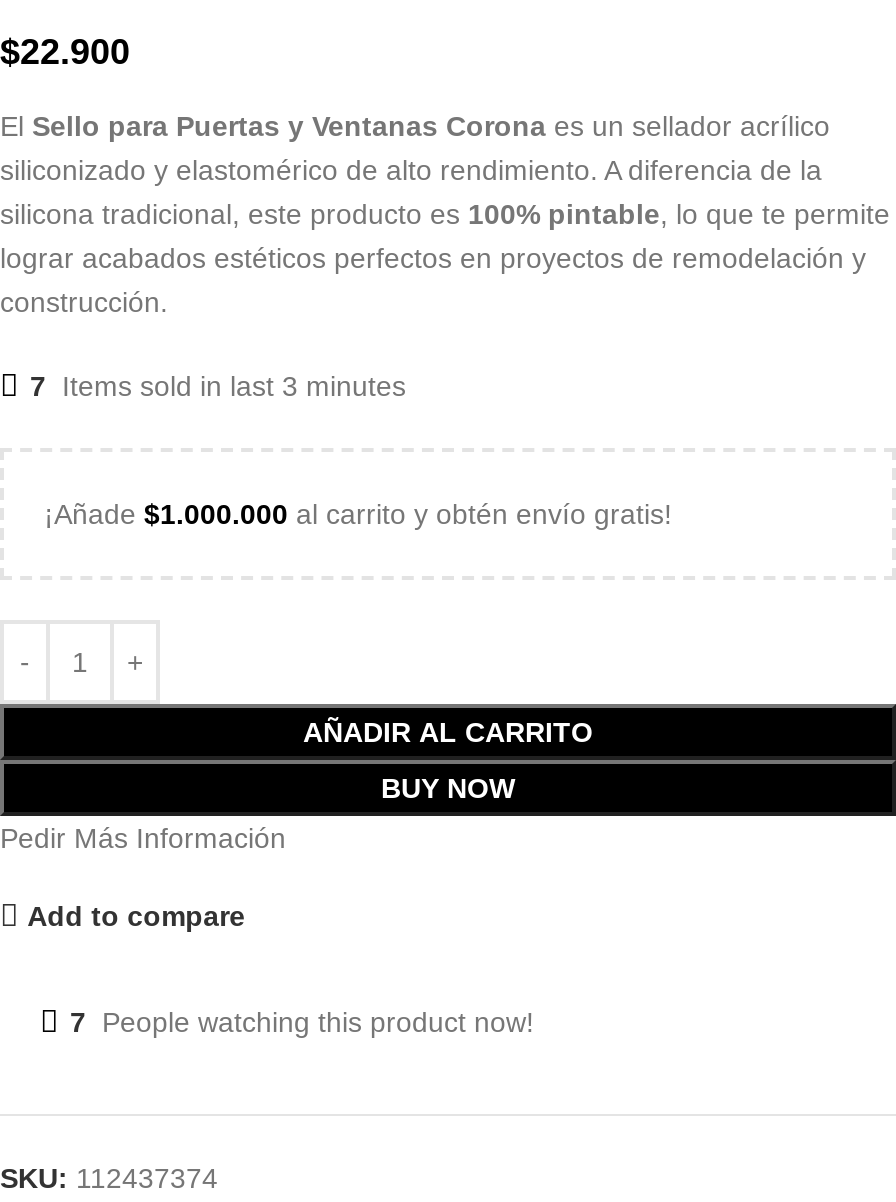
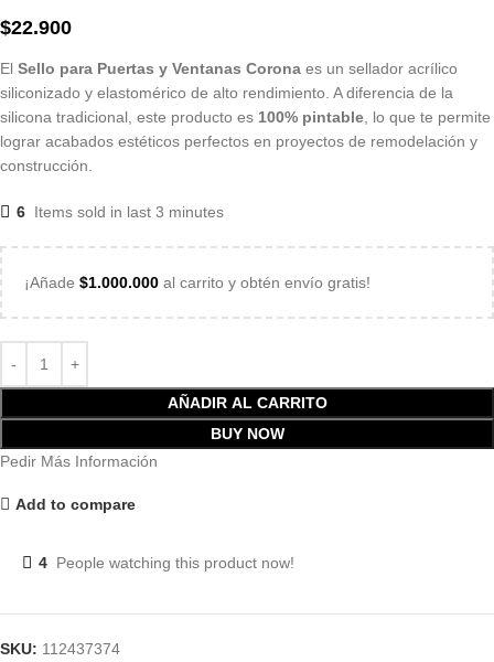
[30,370,406,402] 7 Items sold in last 3 minutes -> [17,203,224,221] 6 Items sold in last 3 minutes
[70,1006,534,1038] 7 People watching this product now! -> [39,554,294,572] 4 People watching this product now!

